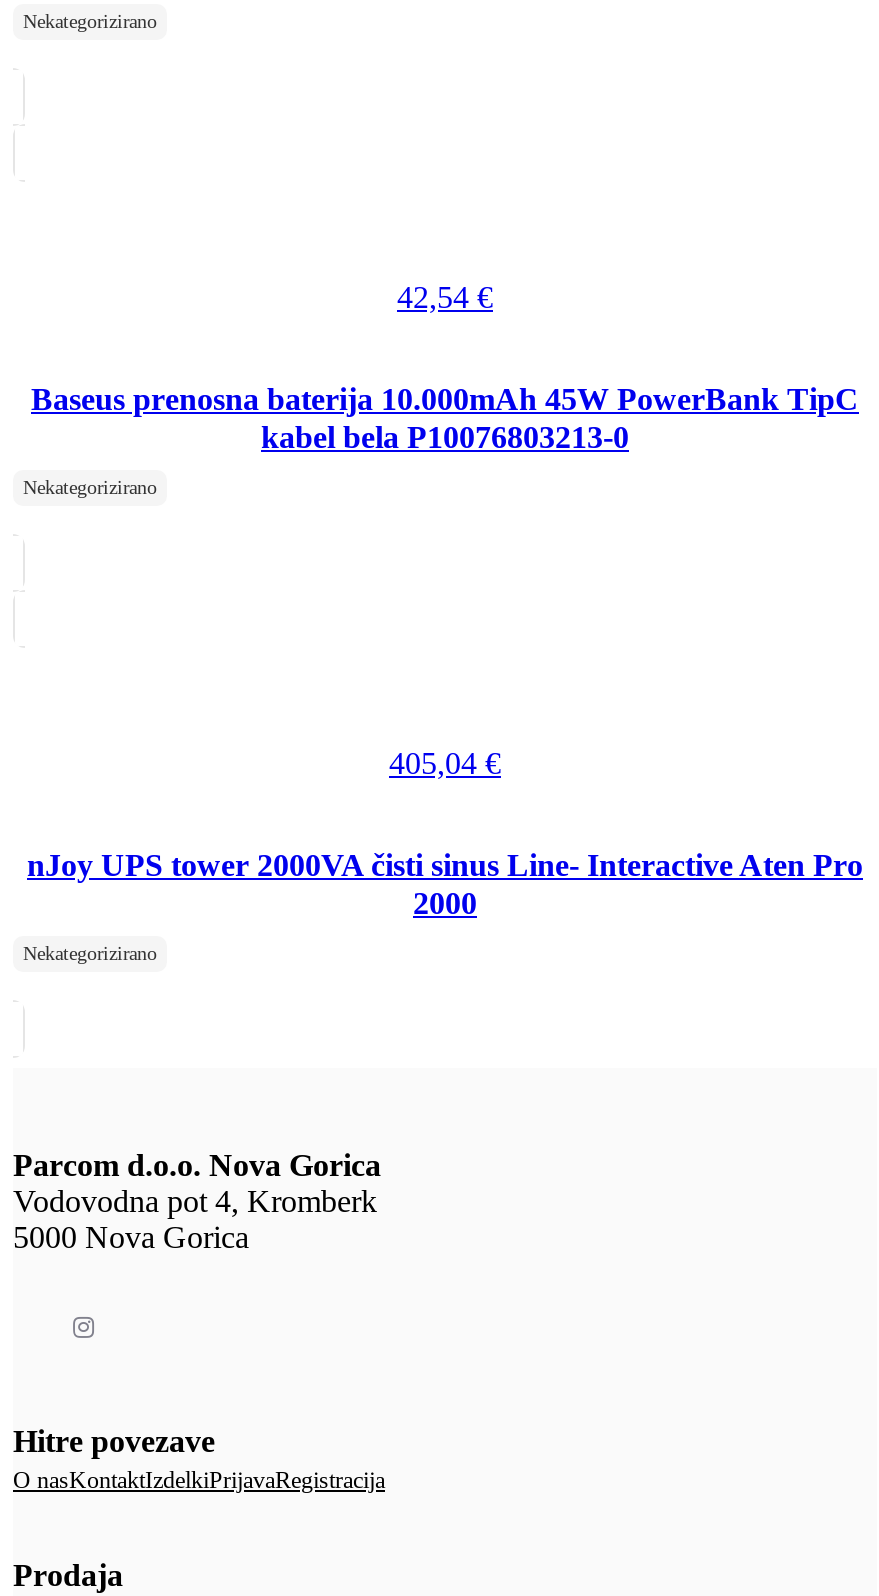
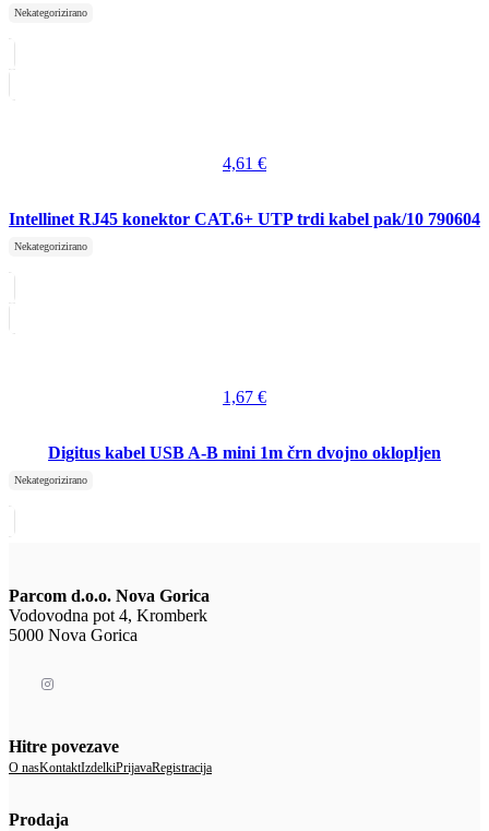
[397,281,493,315] 42,54 € -> [223,154,266,173] 4,61 €
[31,383,859,455] Baseus prenosna baterija 10.000mAh 45W PowerBank TipC | kabel bela P10076803213-0 -> [9,210,480,229] Intellinet RJ45 konektor CAT.6+ UTP trdi kabel pak/10 790604
[389,747,501,781] 405,04 € -> [223,388,266,407] 1,67 €
[27,849,863,921] nJoy UPS tower 2000VA čisti sinus Line- Interactive Aten Pro | 2000 -> [48,444,441,462] Digitus kabel USB A-B mini 1m črn dvojno oklopljen

